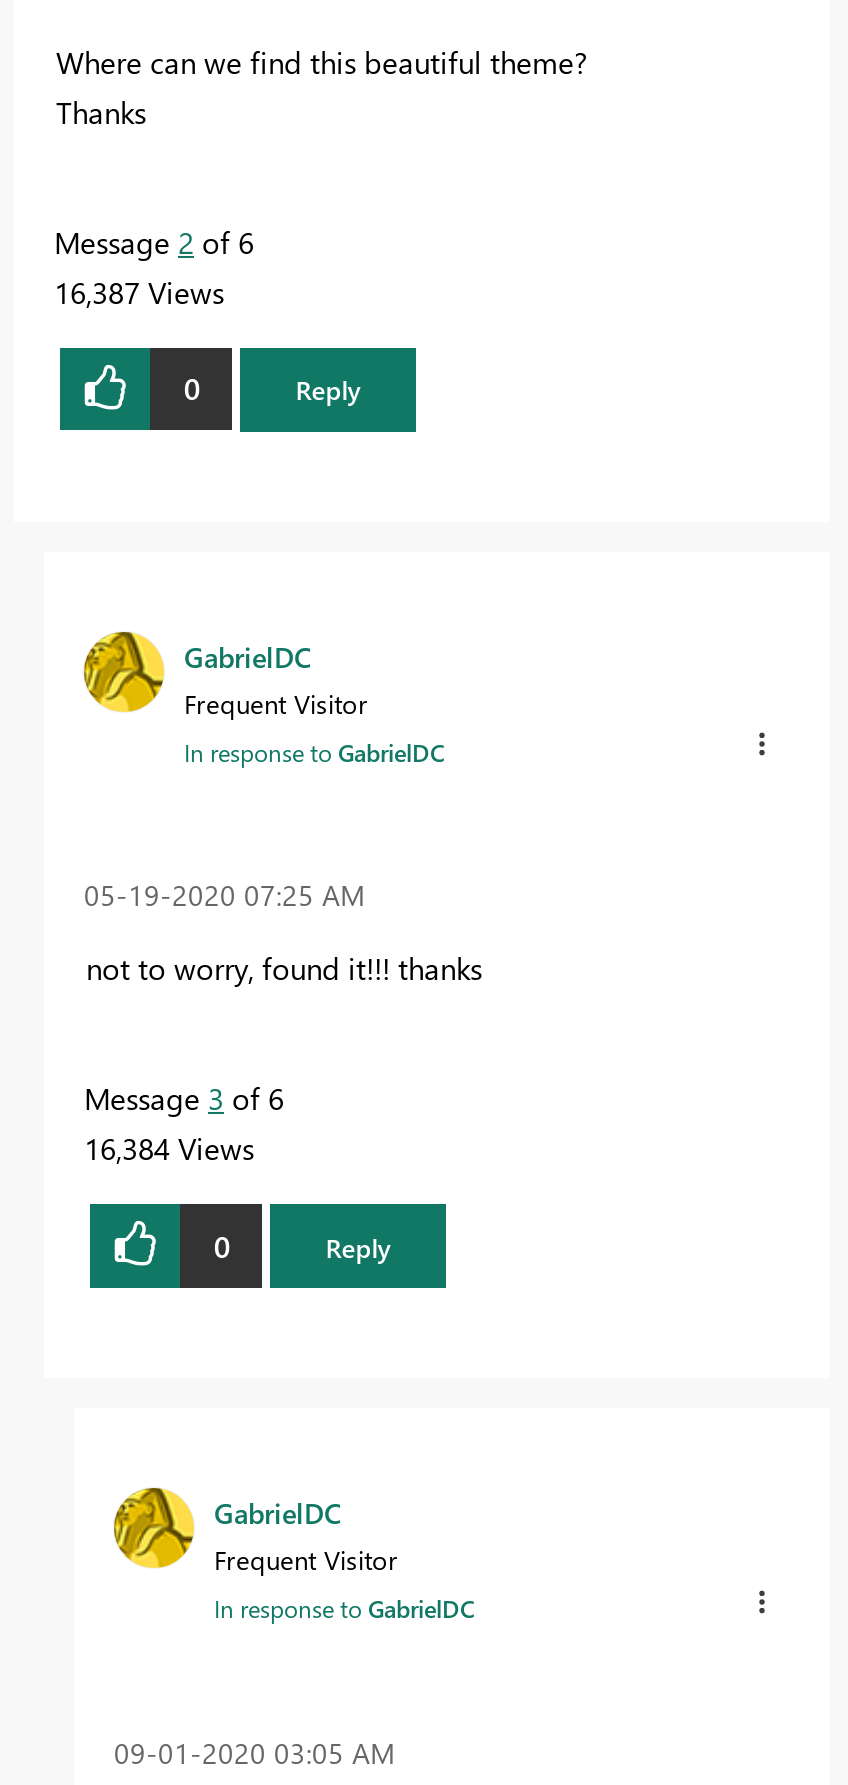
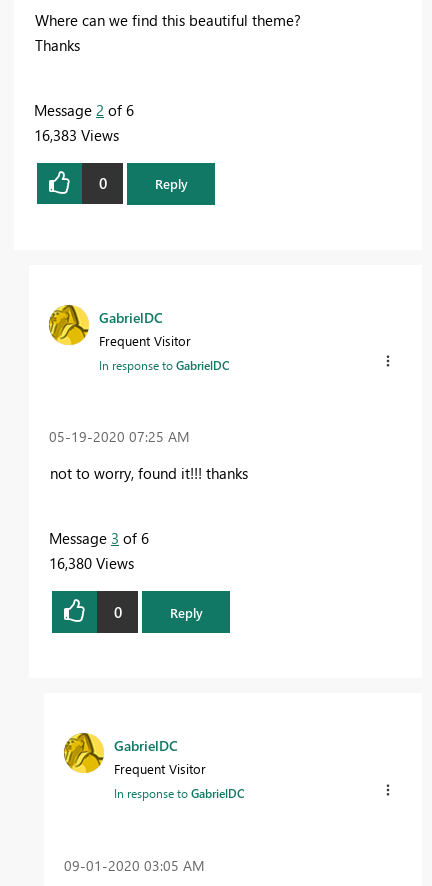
[54,272,224,312] 16,387 Views -> [34,125,119,145] 16,383 Views
[84,1129,254,1169] 16,384 Views -> [49,553,134,573] 16,380 Views

